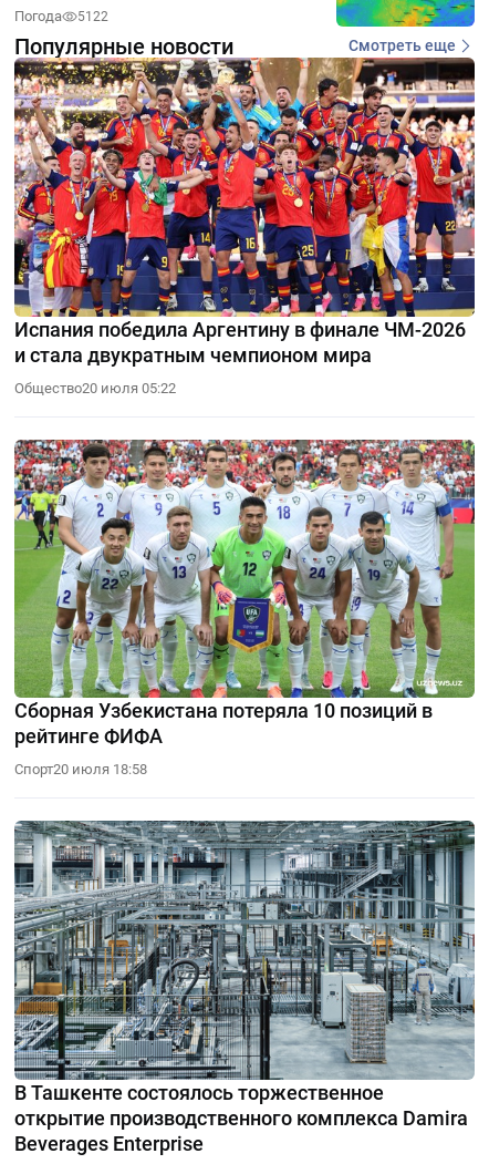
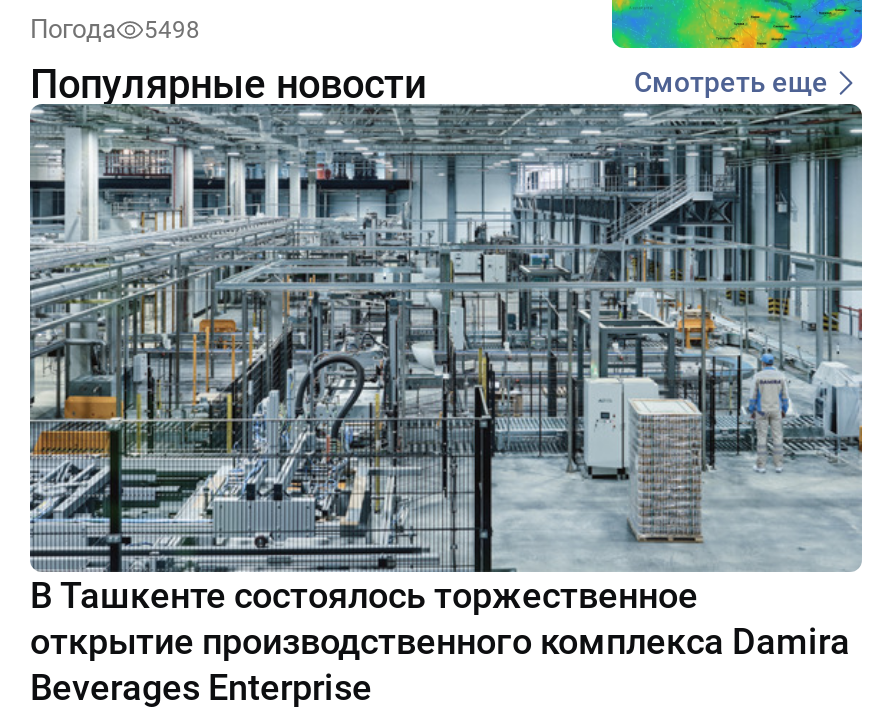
[14,8,108,24] Погода 5122 -> [30,14,200,44] Погода 5498
[13,56,476,396] [image] | Испания победила Аргентину в финале ЧМ-2026 | и стала двукратным чемпионом мира | Общество20 июля 05:22 -> none
[13,439,476,778] [image] | Сборная Узбекистана потеряла 10 позиций в | рейтинге ФИФА | Спорт20 июля 18:58 -> none

